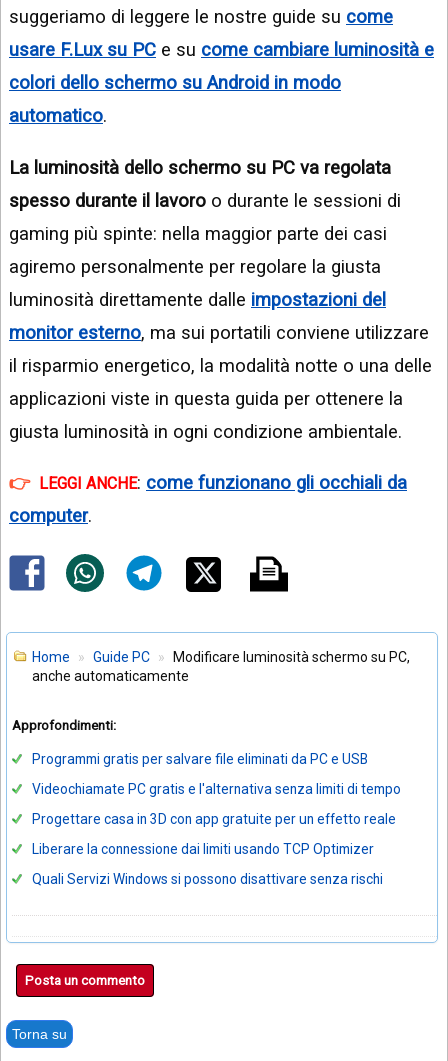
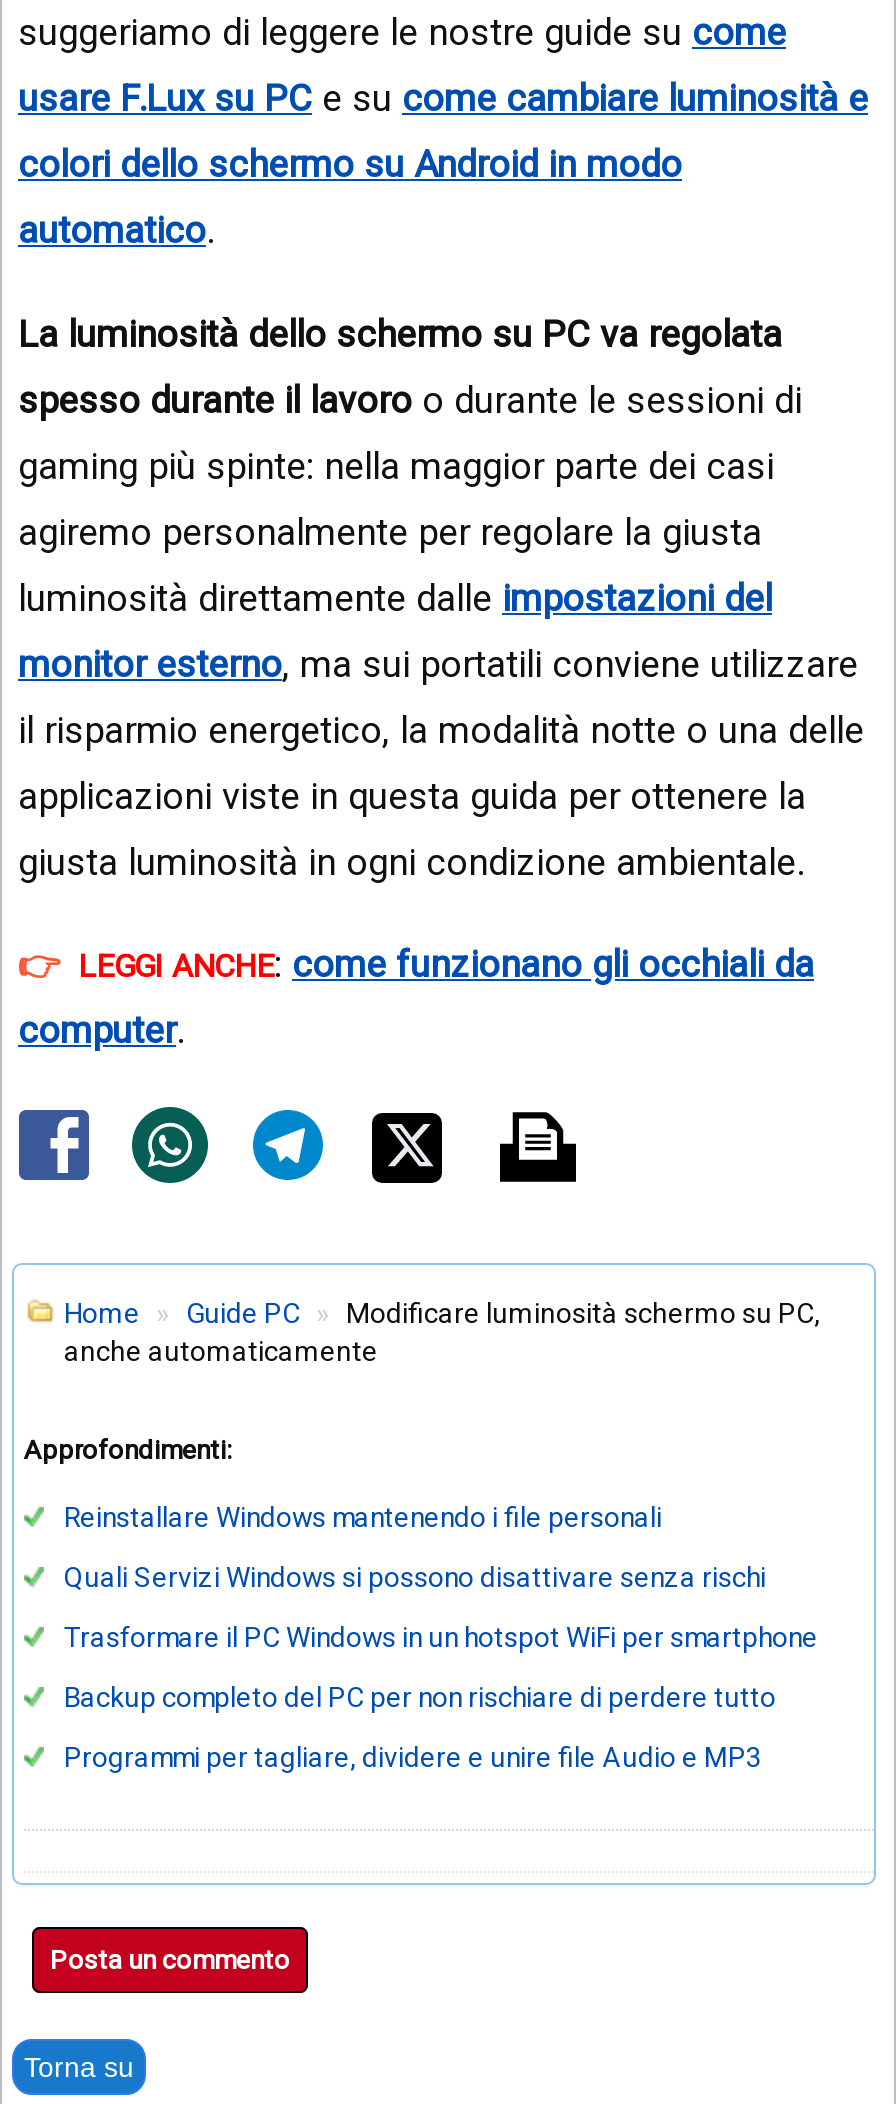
[32,750,401,856] Programmi gratis per salvare file eliminati da PC e USB | Videochiamate PC gratis e l'alternativa senza limiti di tempo | Progettare casa in 3D con app gratuite per un effetto reale | Liberare la connessione dai limiti usando TCP Optimizer -> [64,1500,662,1532] Reinstallare Windows mantenendo i file personali
moved [32,870,383,886] -> [64,1560,766,1592]: Quali Servizi Windows si possono disattivare senza rischi
none -> [64,1620,818,1772] Trasformare il PC Windows in un hotspot WiFi per smartphone | Backup completo del PC per non rischiare di perdere tutto | Programmi per tagliare, dividere e unire file Audio e MP3

